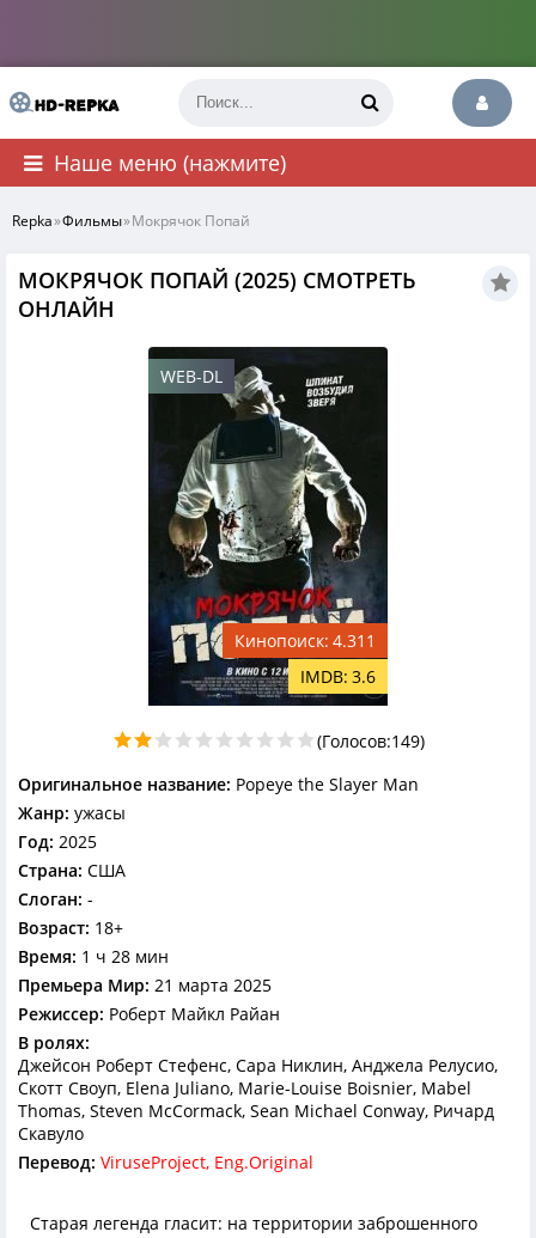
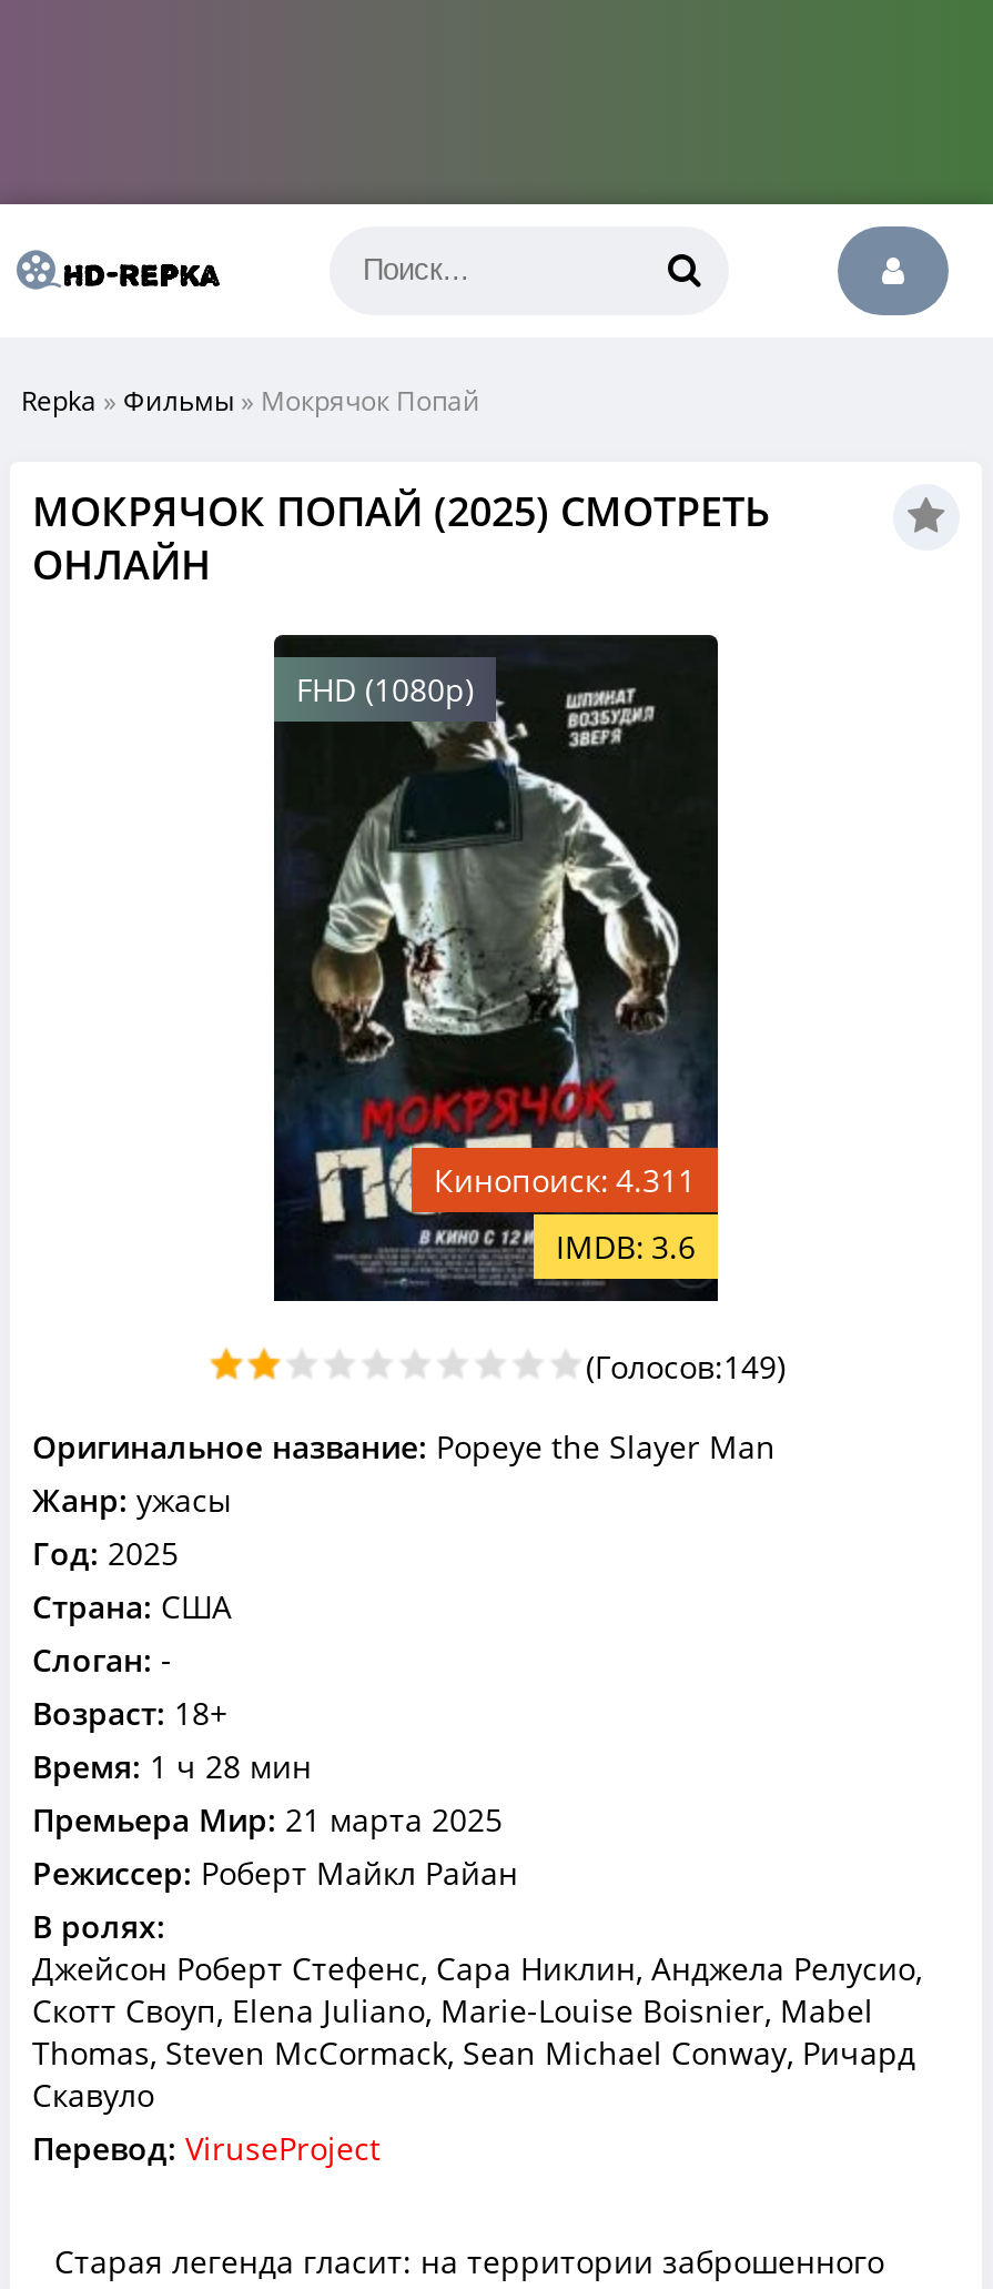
[54,148,286,177] Наше меню (нажмите) -> none
[160,365,223,388] WEB-DL -> [296,668,474,710] FHD (1080p)
[18,1151,313,1173] Перевод: ViruseProject, Eng.Original -> [32,2127,381,2169] Перевод: ViruseProject

